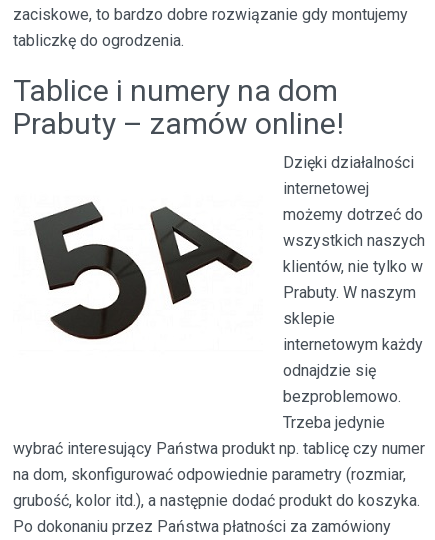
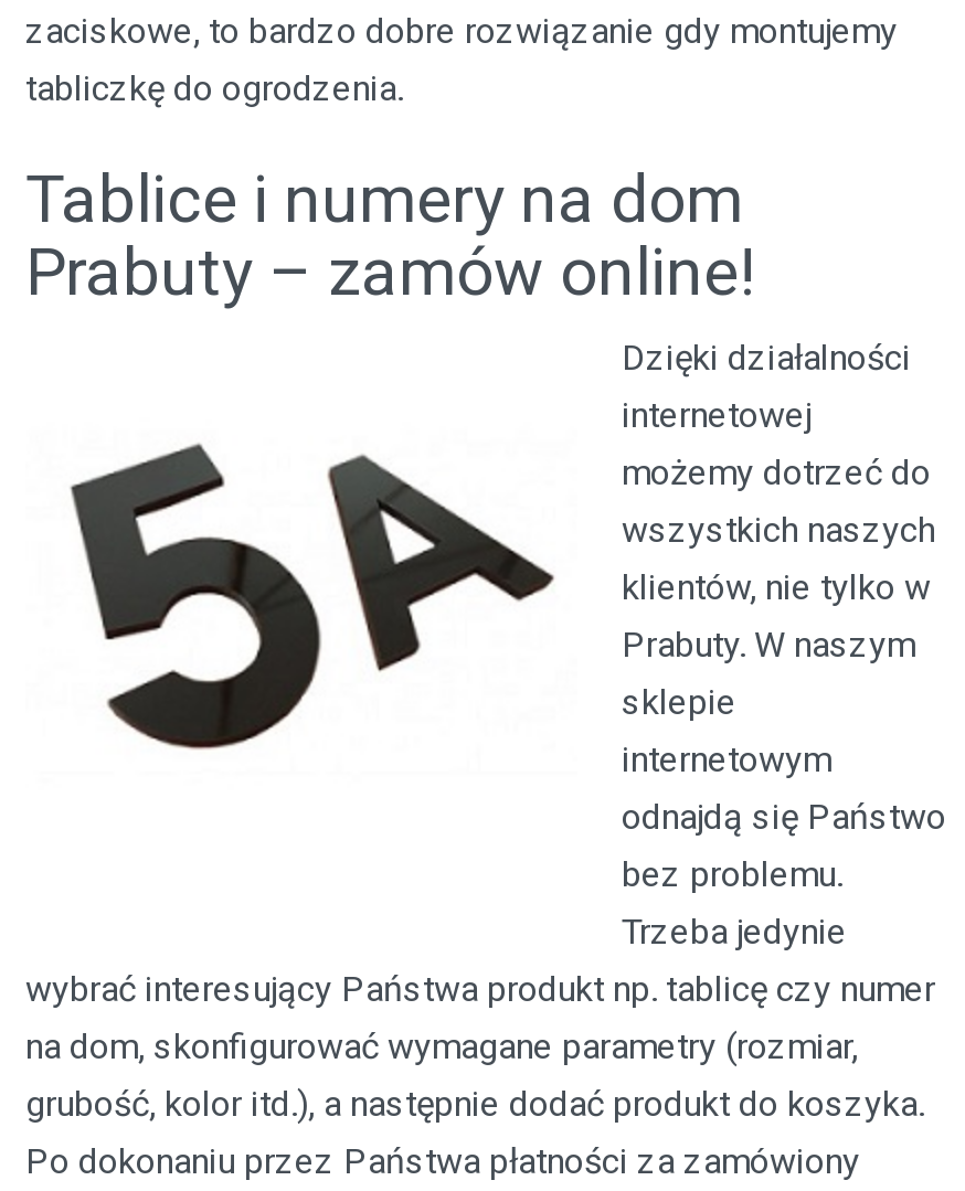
[283,335,423,406] internetowym każdy | odnajdzie się | bezproblemowo. -> [622,738,946,895] internetowym | odnajdą się Państwo | bez problemu.
[13,465,406,484] na dom, skonfigurować odpowiednie parametry (rozmiar, -> [25,1025,858,1067] na dom, skonfigurować wymagane parametry (rozmiar,

